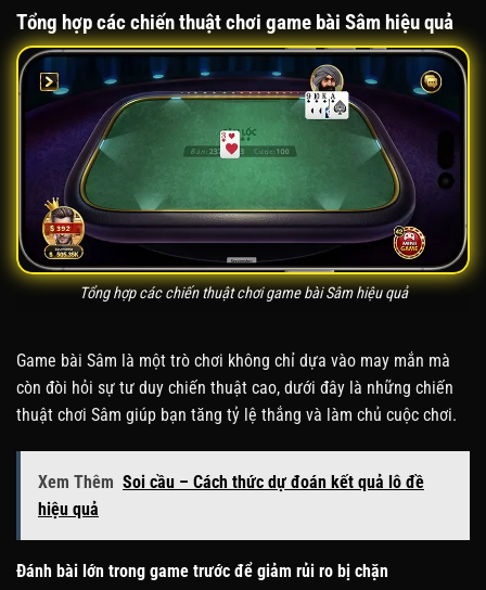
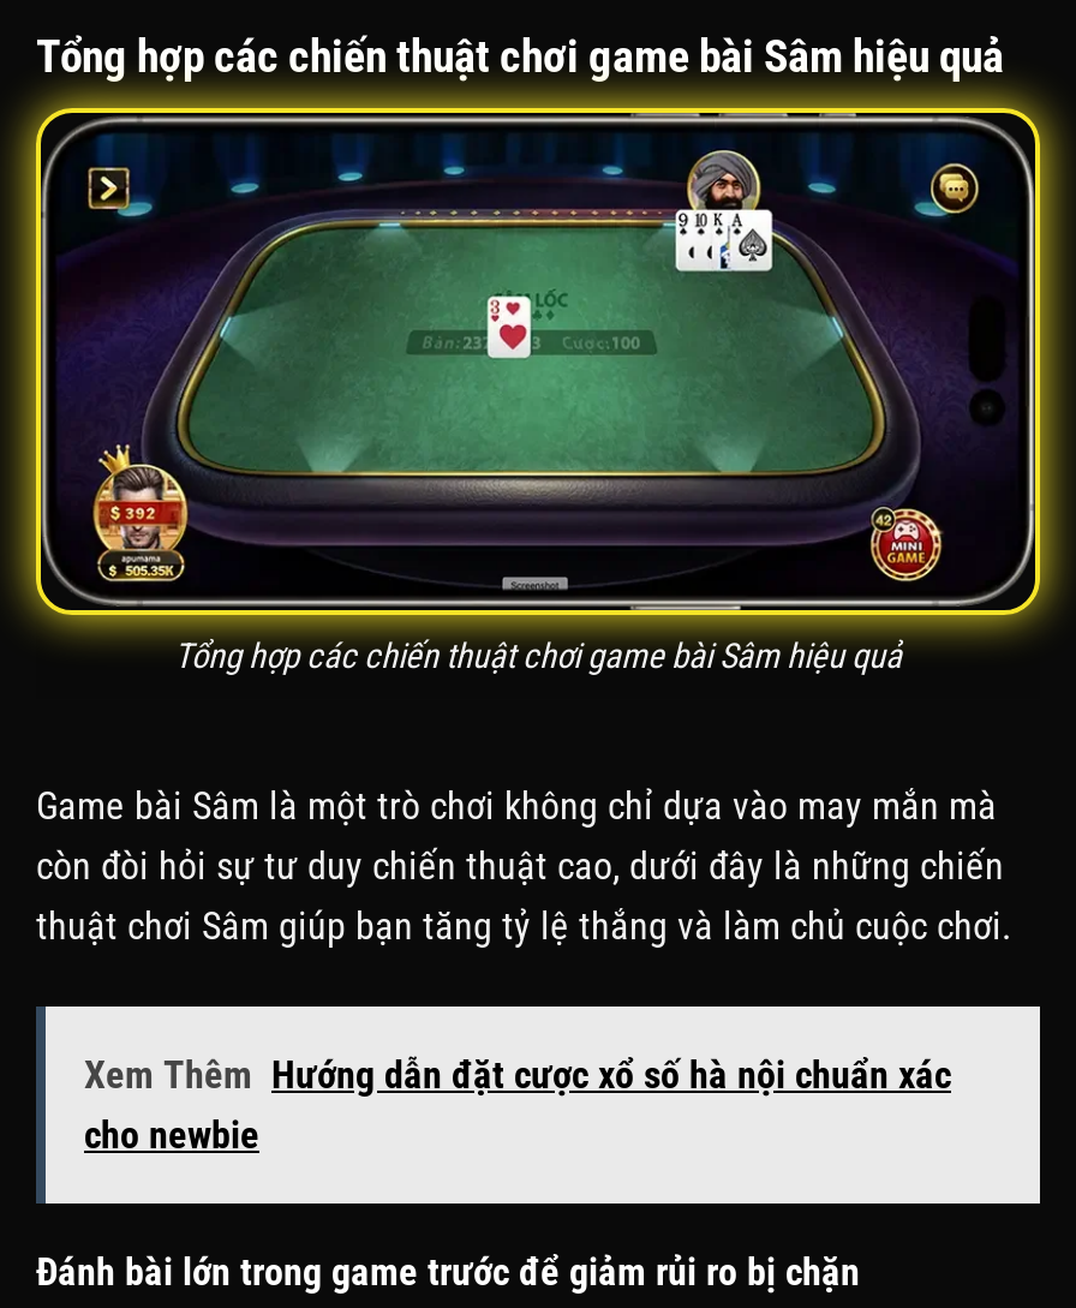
[38,471,424,519] Xem Thêm Soi cầu – Cách thức dự đoán kết quả lô đề | hiệu quả -> [84,1051,951,1157] Xem Thêm Hướng dẫn đặt cược xổ số hà nội chuẩn xác | cho newbie

